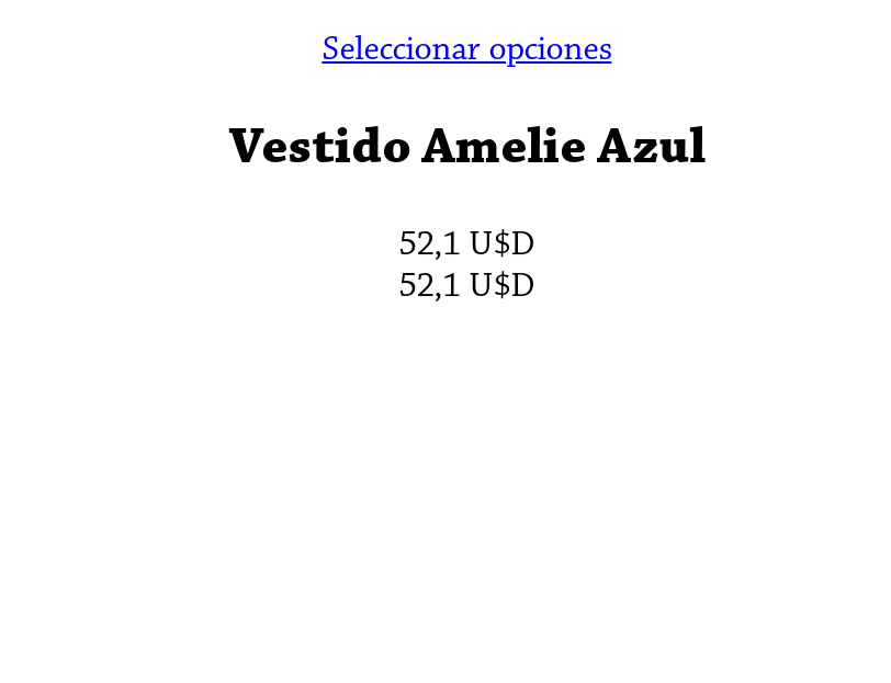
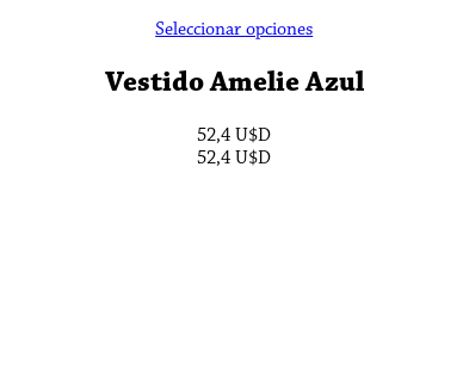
[399,223,535,265] 52,1 U$D -> [197,124,271,147] 52,4 U$D
[399,265,535,307] 52,1 U$D -> [197,147,271,169] 52,4 U$D

